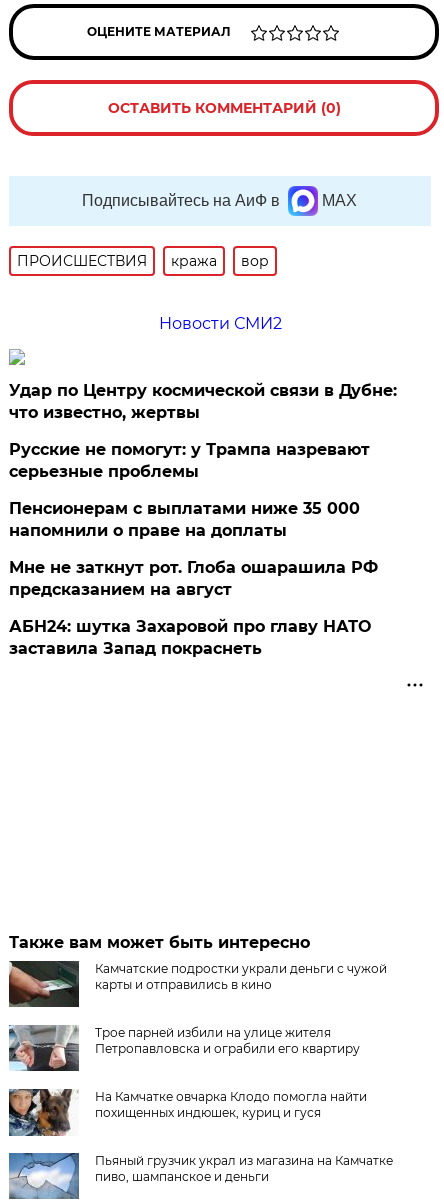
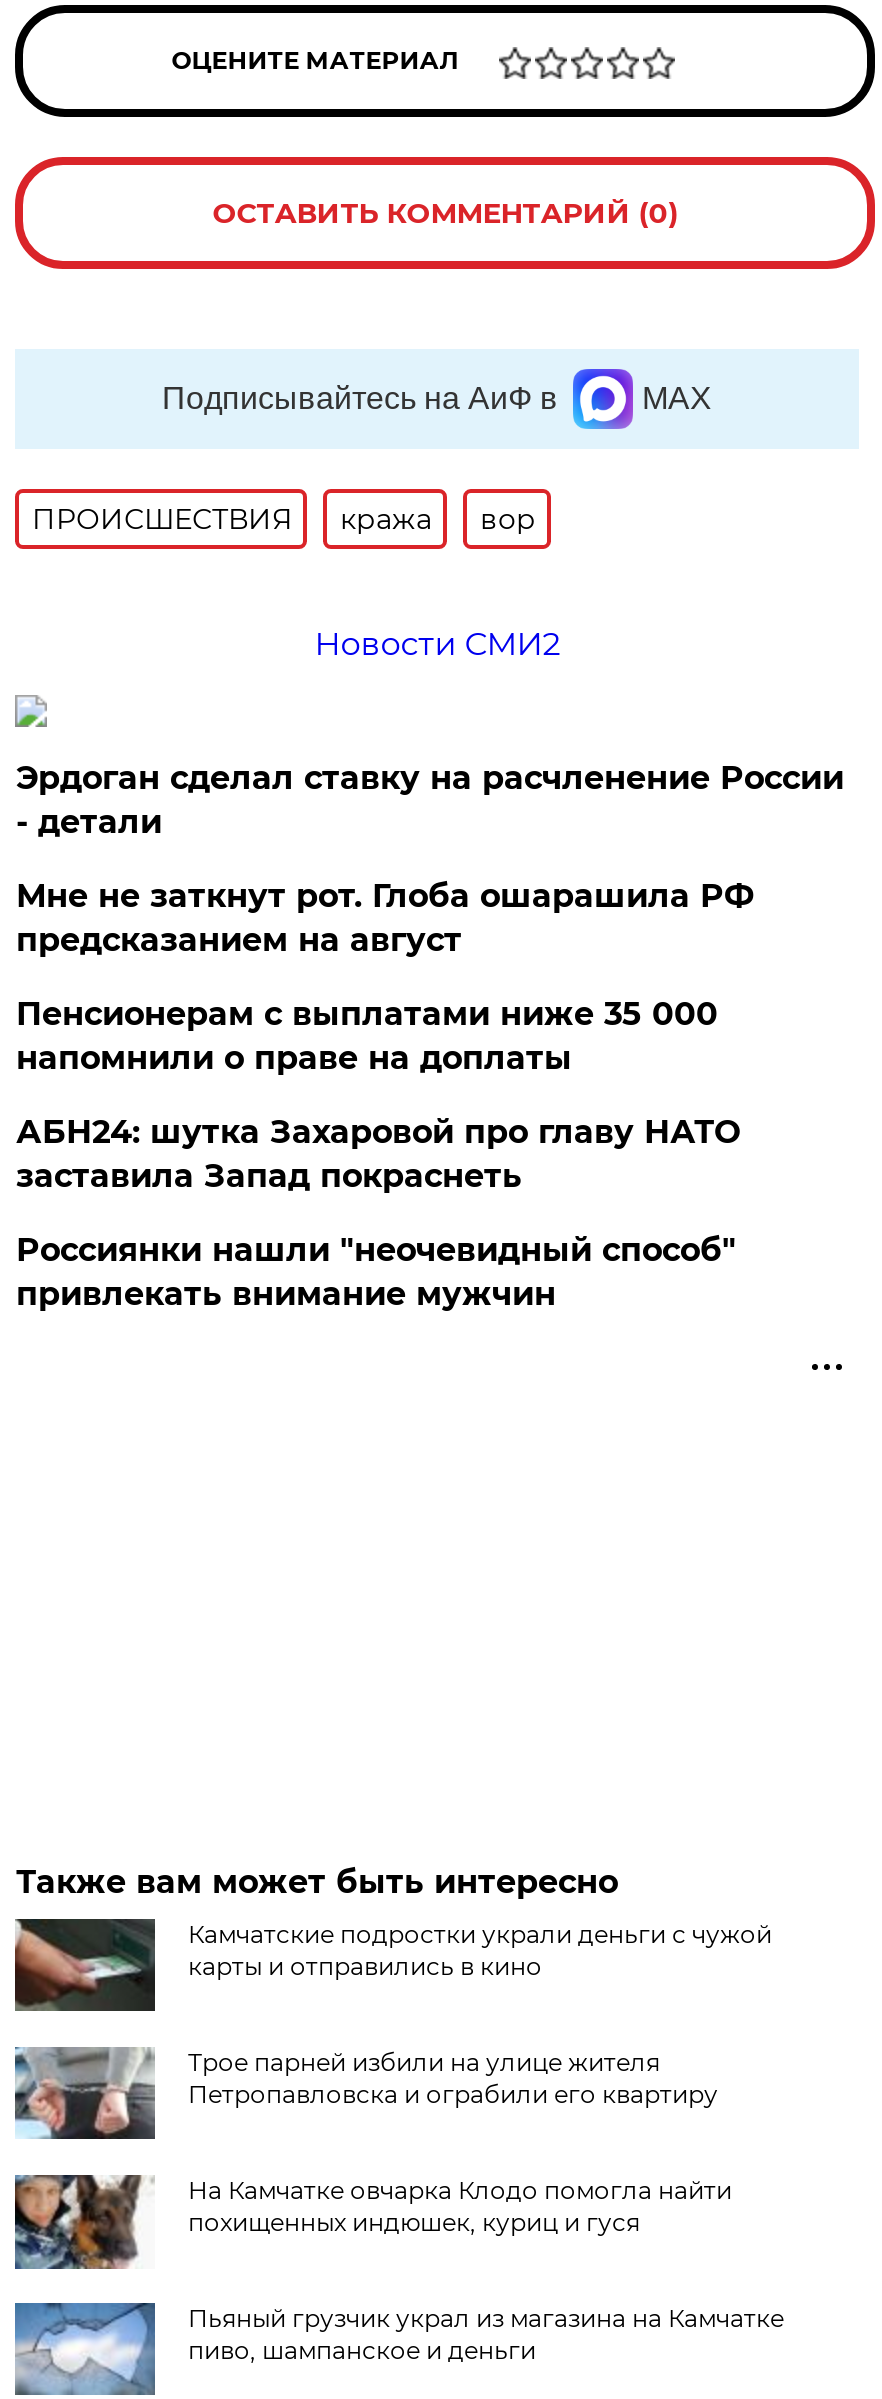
[9,381,397,422] Удар по Центру космической связи в Дубне: | что известно, жертвы -> [16,759,844,841] Эрдоган сделал ставку на расчленение России | - детали
[9,440,370,481] Русские не помогут: у Трампа назревают | серьезные проблемы -> none
moved [9,558,378,599] -> [16,877,754,959]: Мне не заткнут рот. Глоба ошарашила РФ | предсказанием на август
moved [9,617,371,658] -> [16,1113,740,1195]: АБН24: шутка Захаровой про главу НАТО | заставила Запад покраснеть
none -> [16,1231,736,1313] Россиянки нашли "неочевидный способ" | привлекать внимание мужчин

